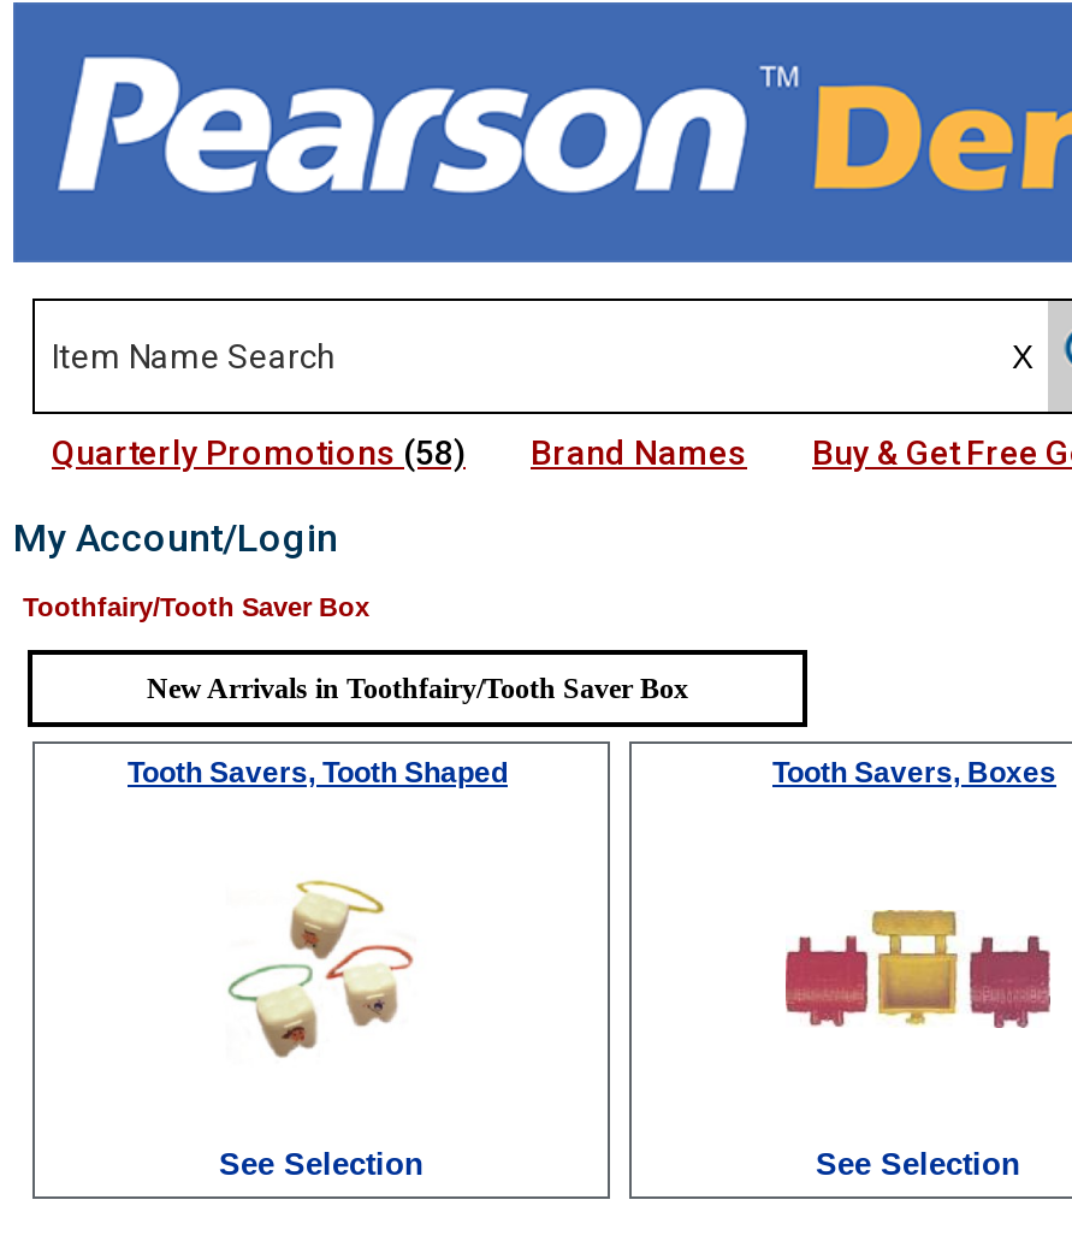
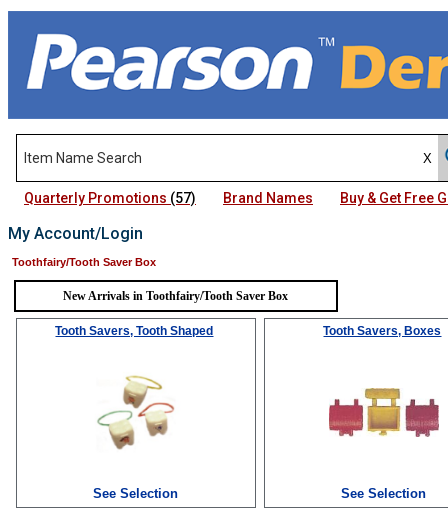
[52,433,466,472] Quarterly Promotions (58) -> [24,190,196,206] Quarterly Promotions (57)

